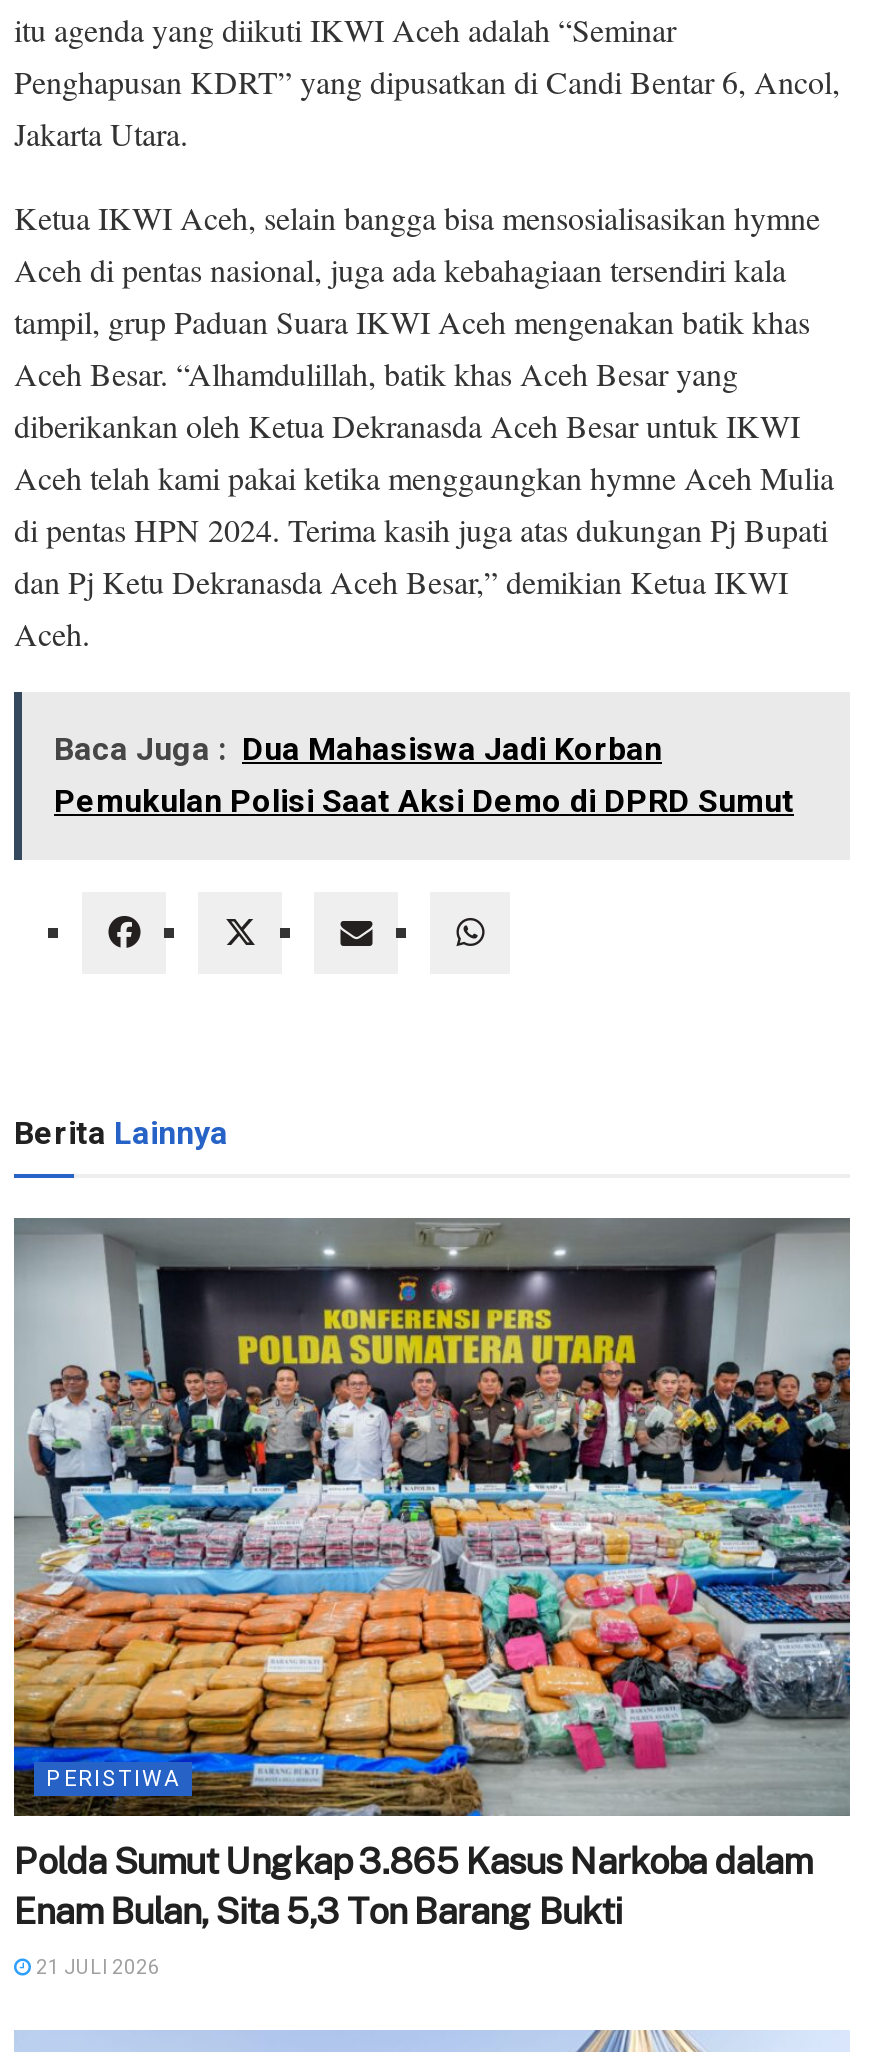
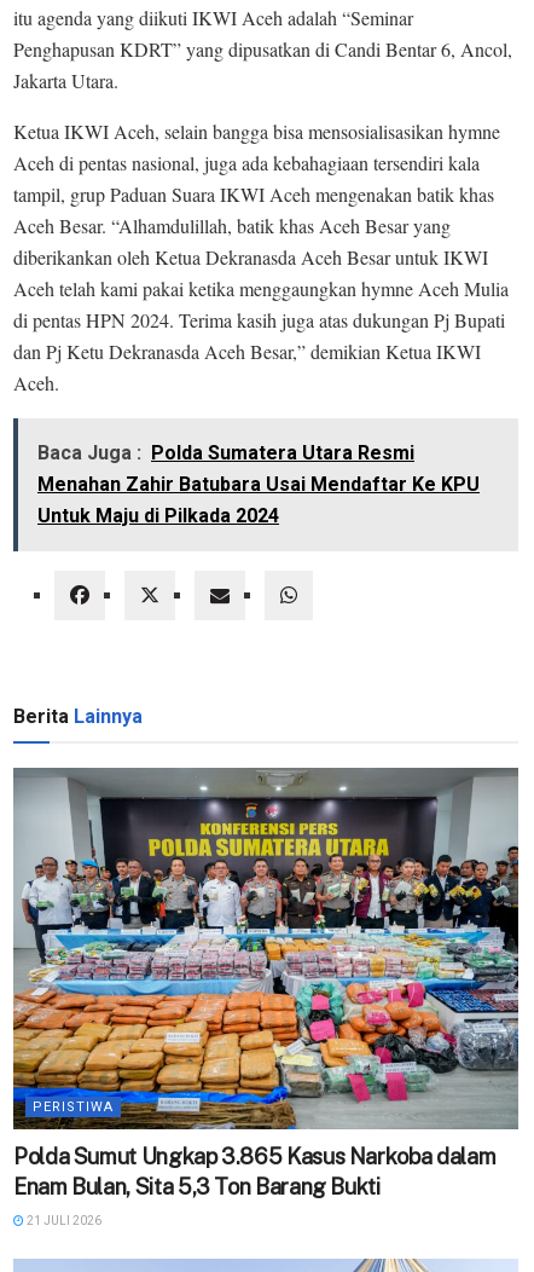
[54,730,794,820] Baca Juga : Dua Mahasiswa Jadi Korban | Pemukulan Polisi Saat Aksi Demo di DPRD Sumut -> [37,441,480,527] Baca Juga : Polda Sumatera Utara Resmi | Menahan Zahir Batubara Usai Mendaftar Ke KPU | Untuk Maju di Pilkada 2024

